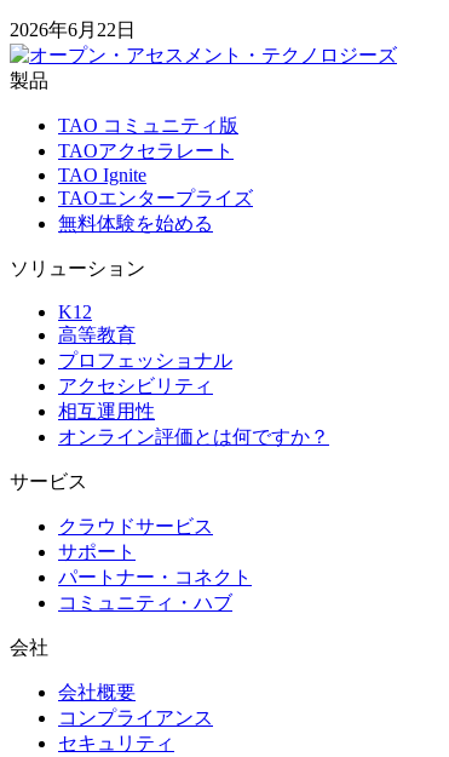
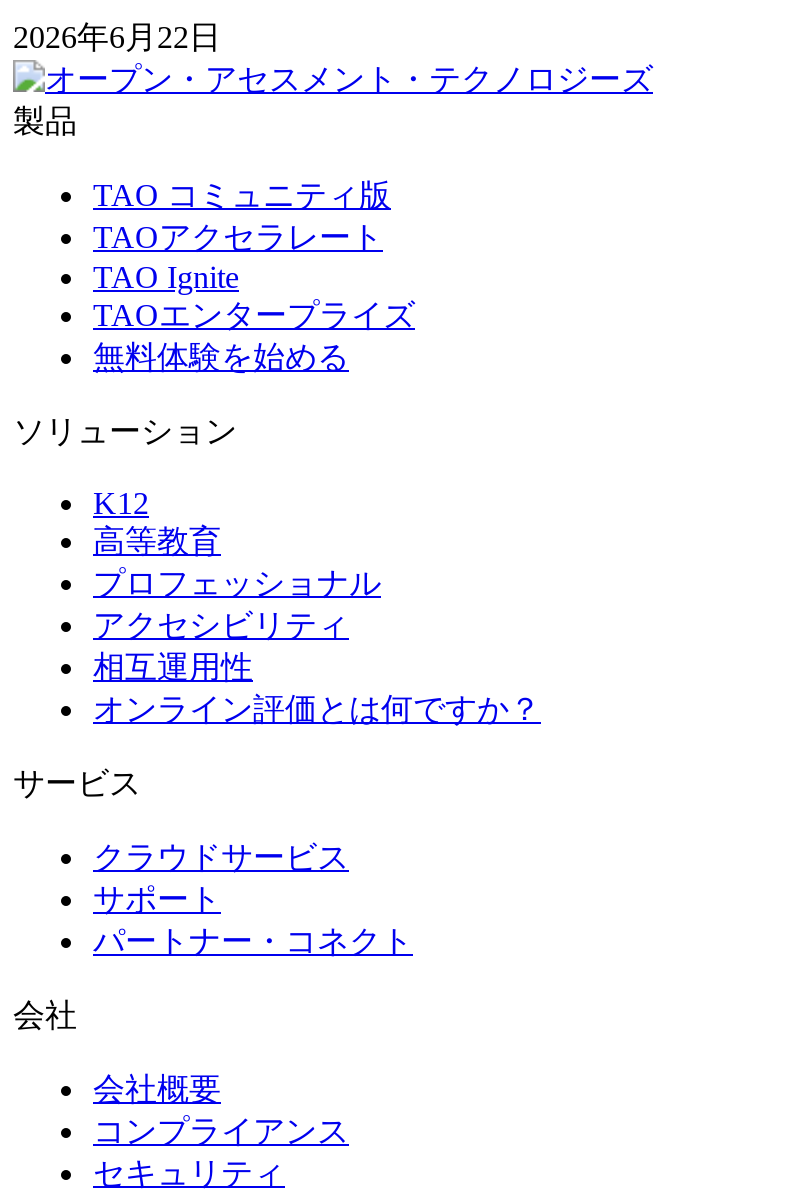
[58,592,232,613] コミュニティ・ハブ -> none

